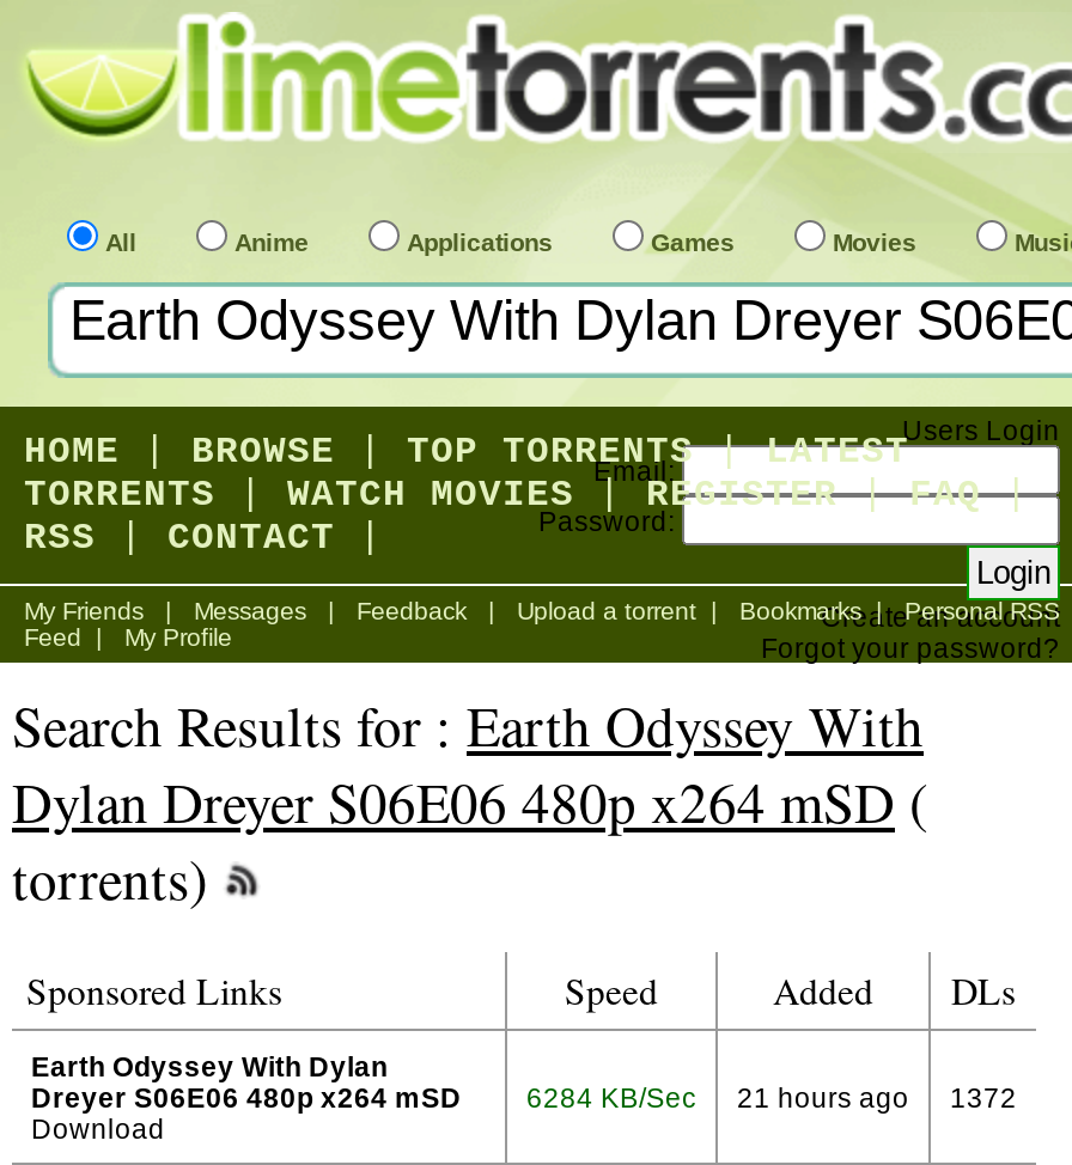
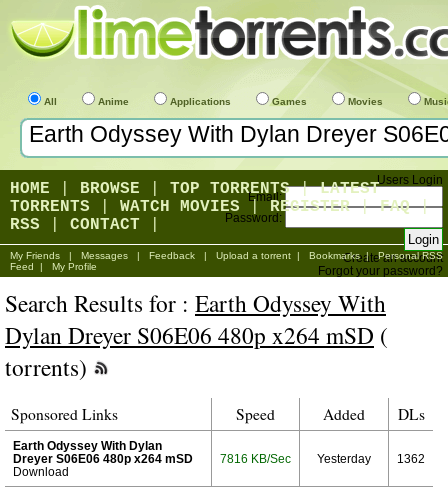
[526,1081,1017,1112] 6284 KB/Sec | 21 hours ago | 1372 -> [220,452,425,465] 7816 KB/Sec | Yesterday | 1362

